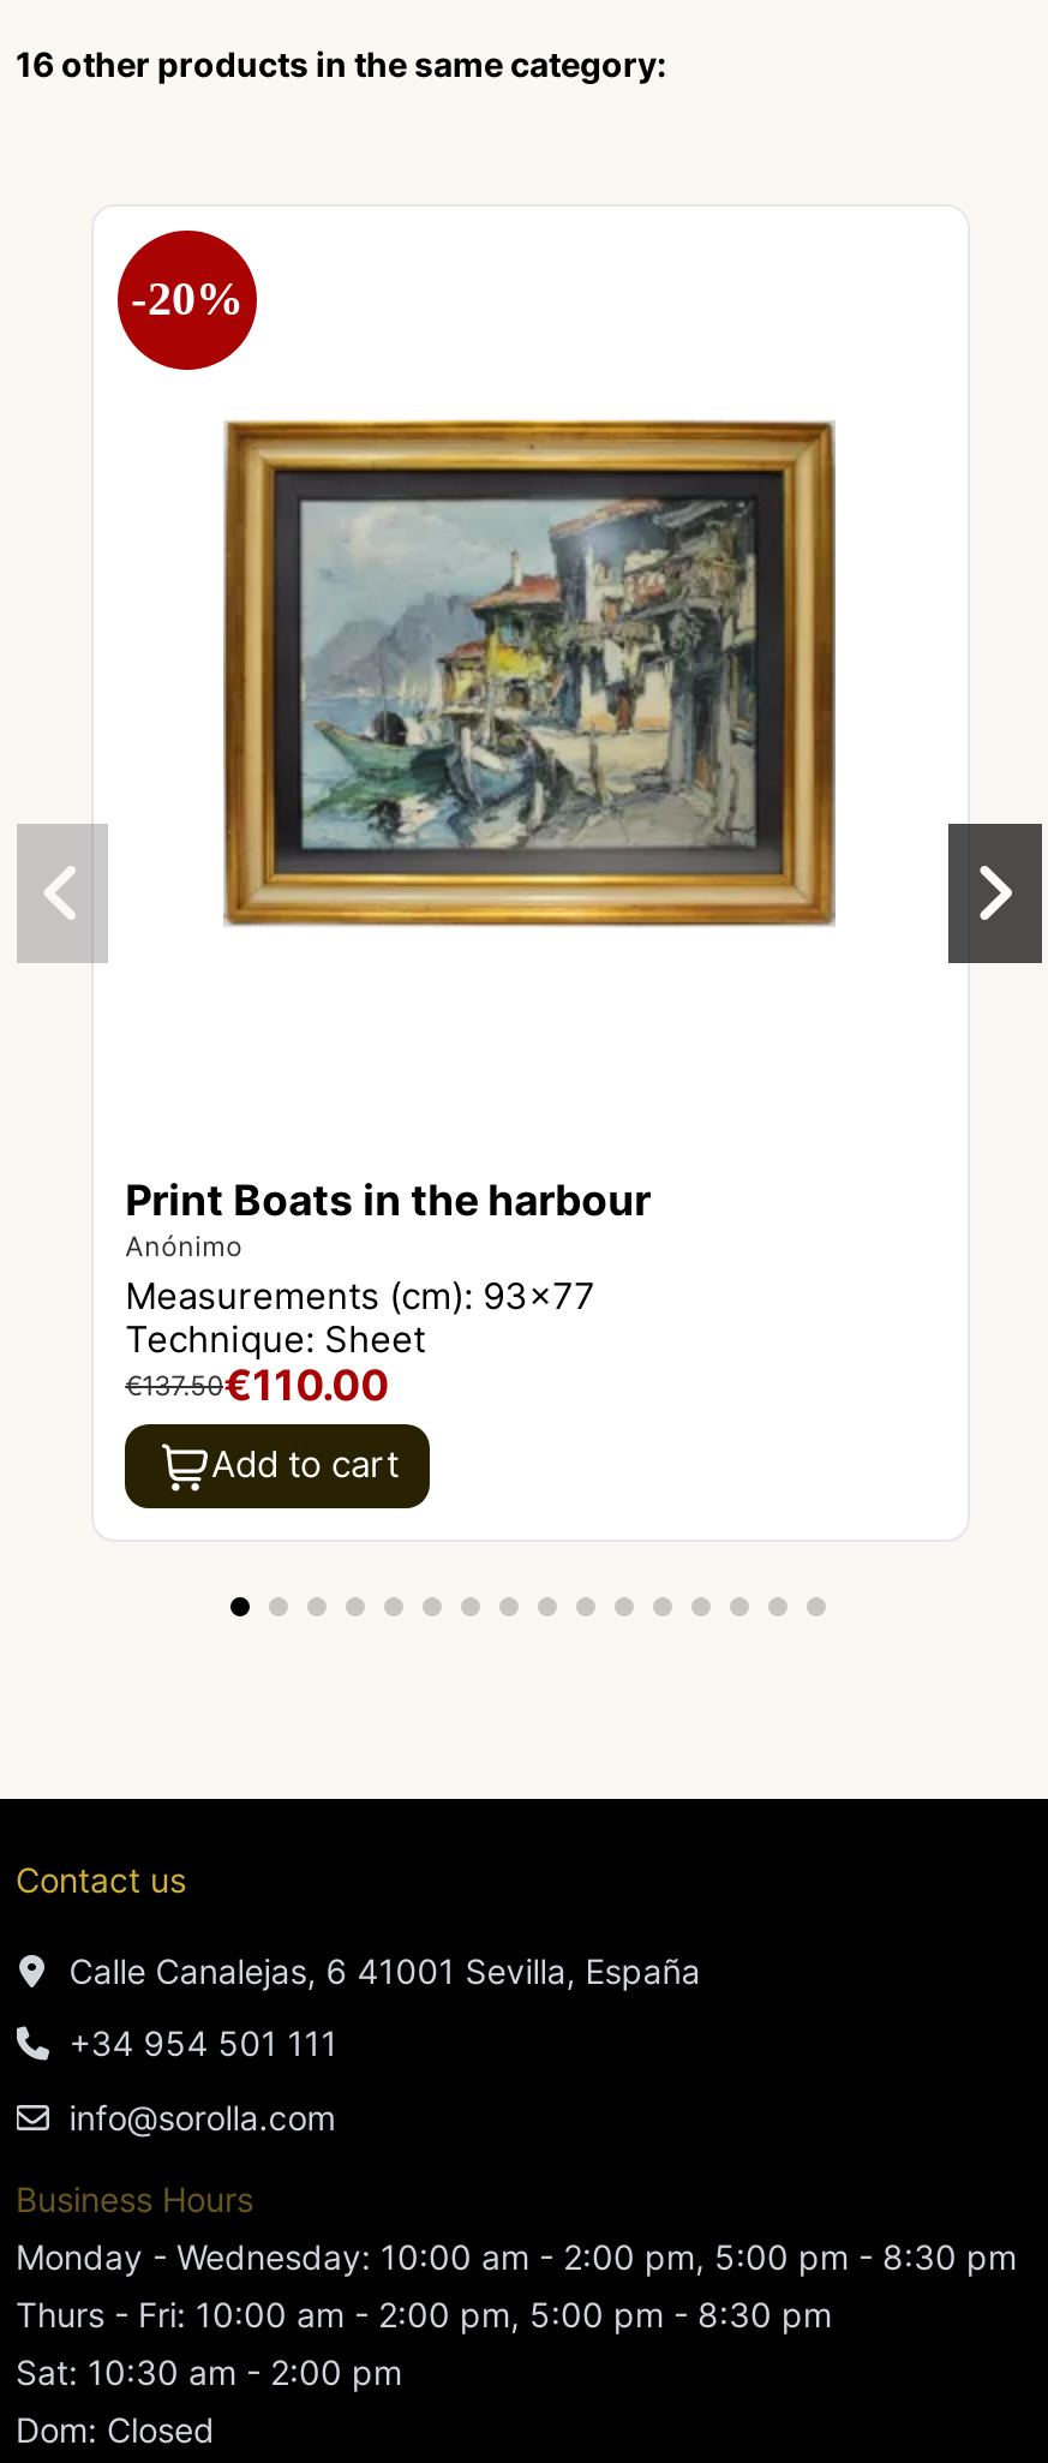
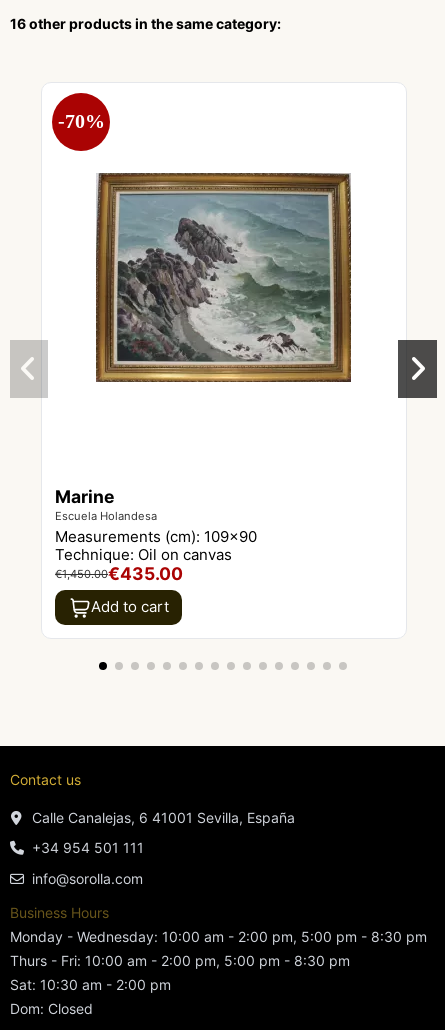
[131,272,244,325] -20% -> [57,110,104,132] -70%
[223,418,836,927] [image] -> [95,172,351,382] [image]
[125,1174,651,1410] Print Boats in the harbour | Anónimo | Measurements (cm): 93x77 | Technique: Sheet | €110.00 | €137.50 -> [55,486,257,584] Marine | Escuela Holandesa | Measurements (cm): 109x90 | Technique: Oil on canvas | €435.00 | €1,450.00

